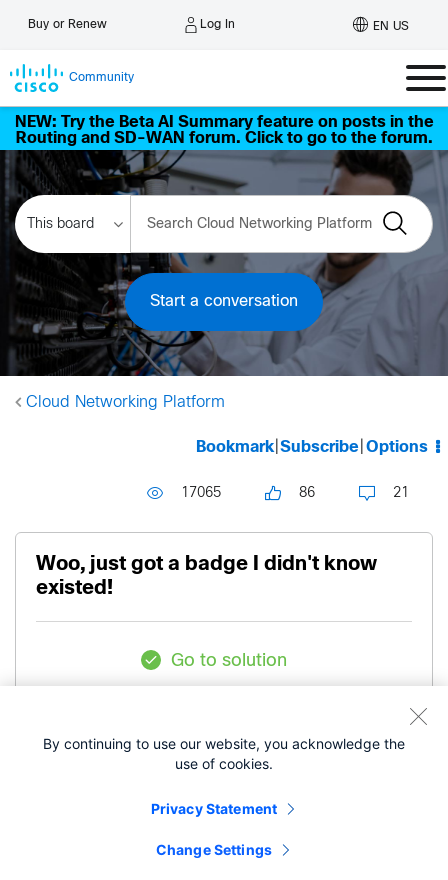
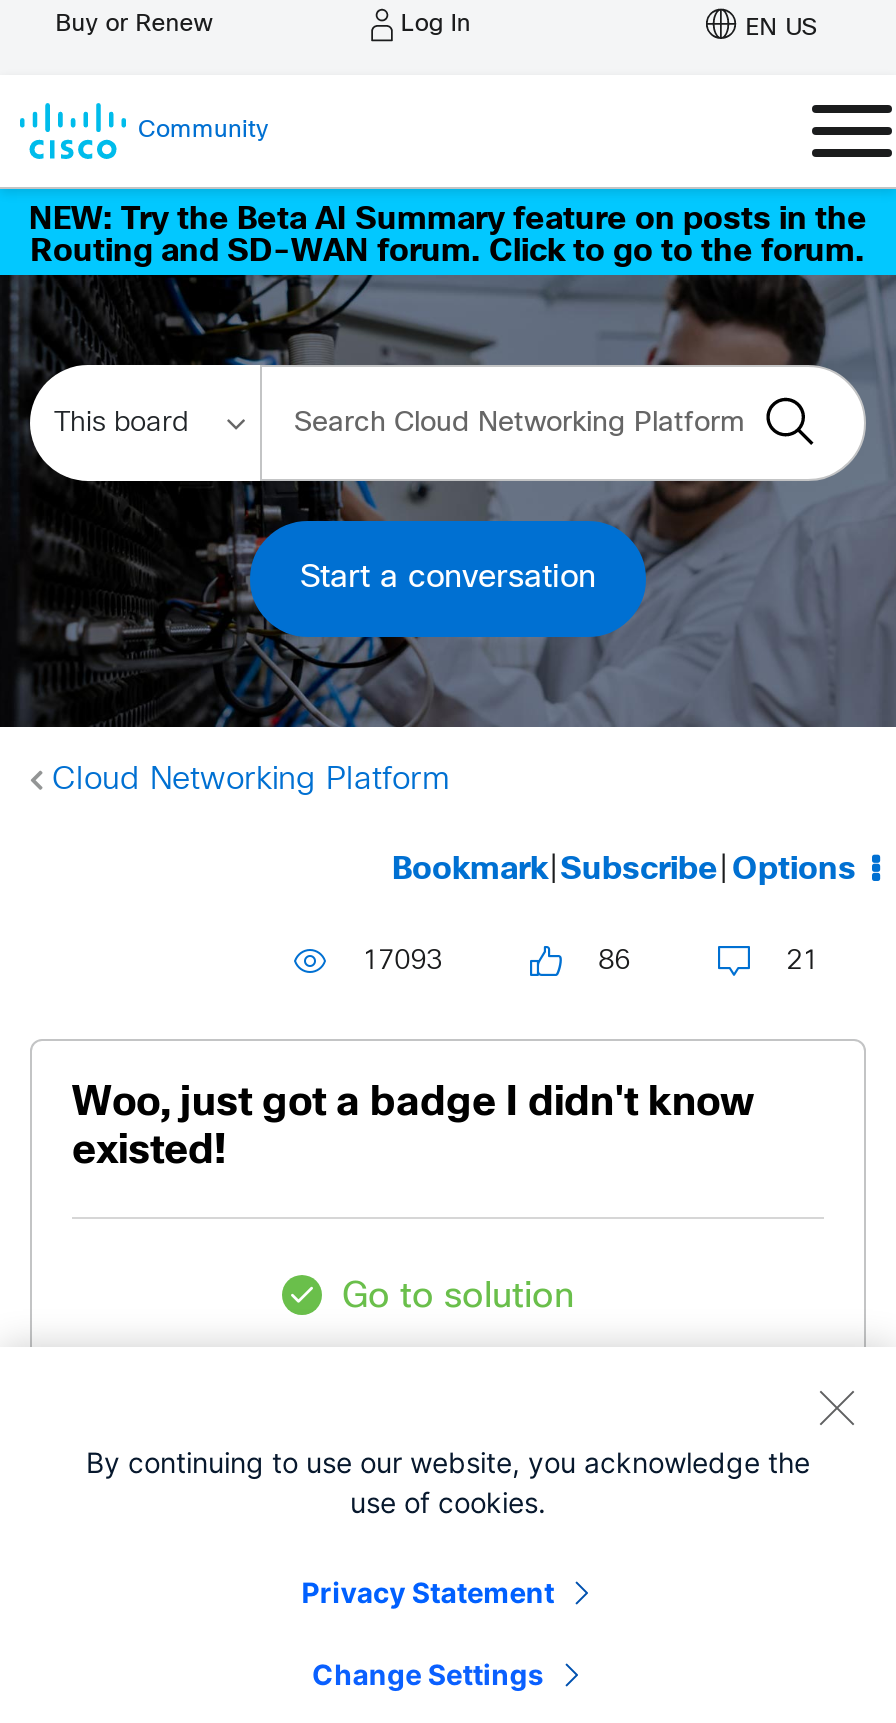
[181,487,221,500] 17065 -> [362,949,442,975] 17093

